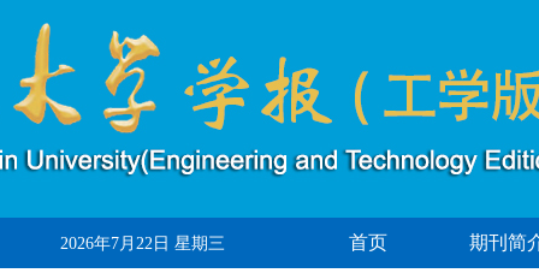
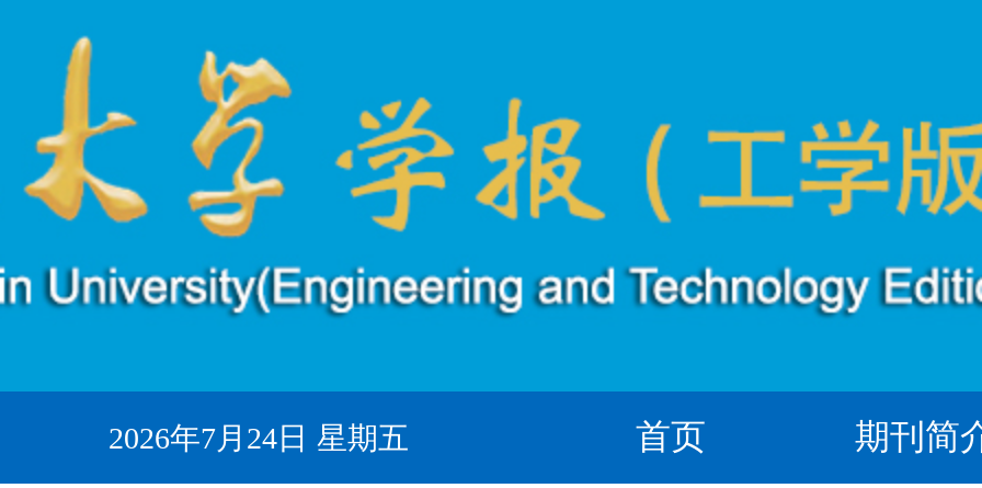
[60,235,224,253] 2026年7月22日 星期三 -> [109,422,409,455] 2026年7月24日 星期五

